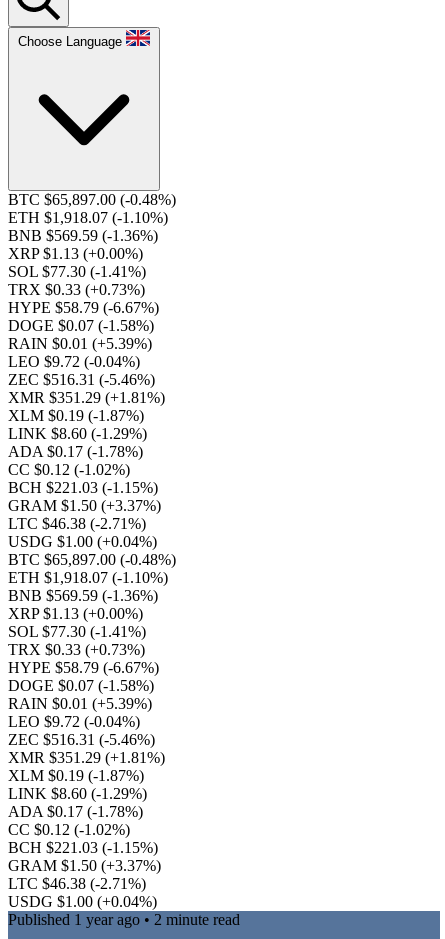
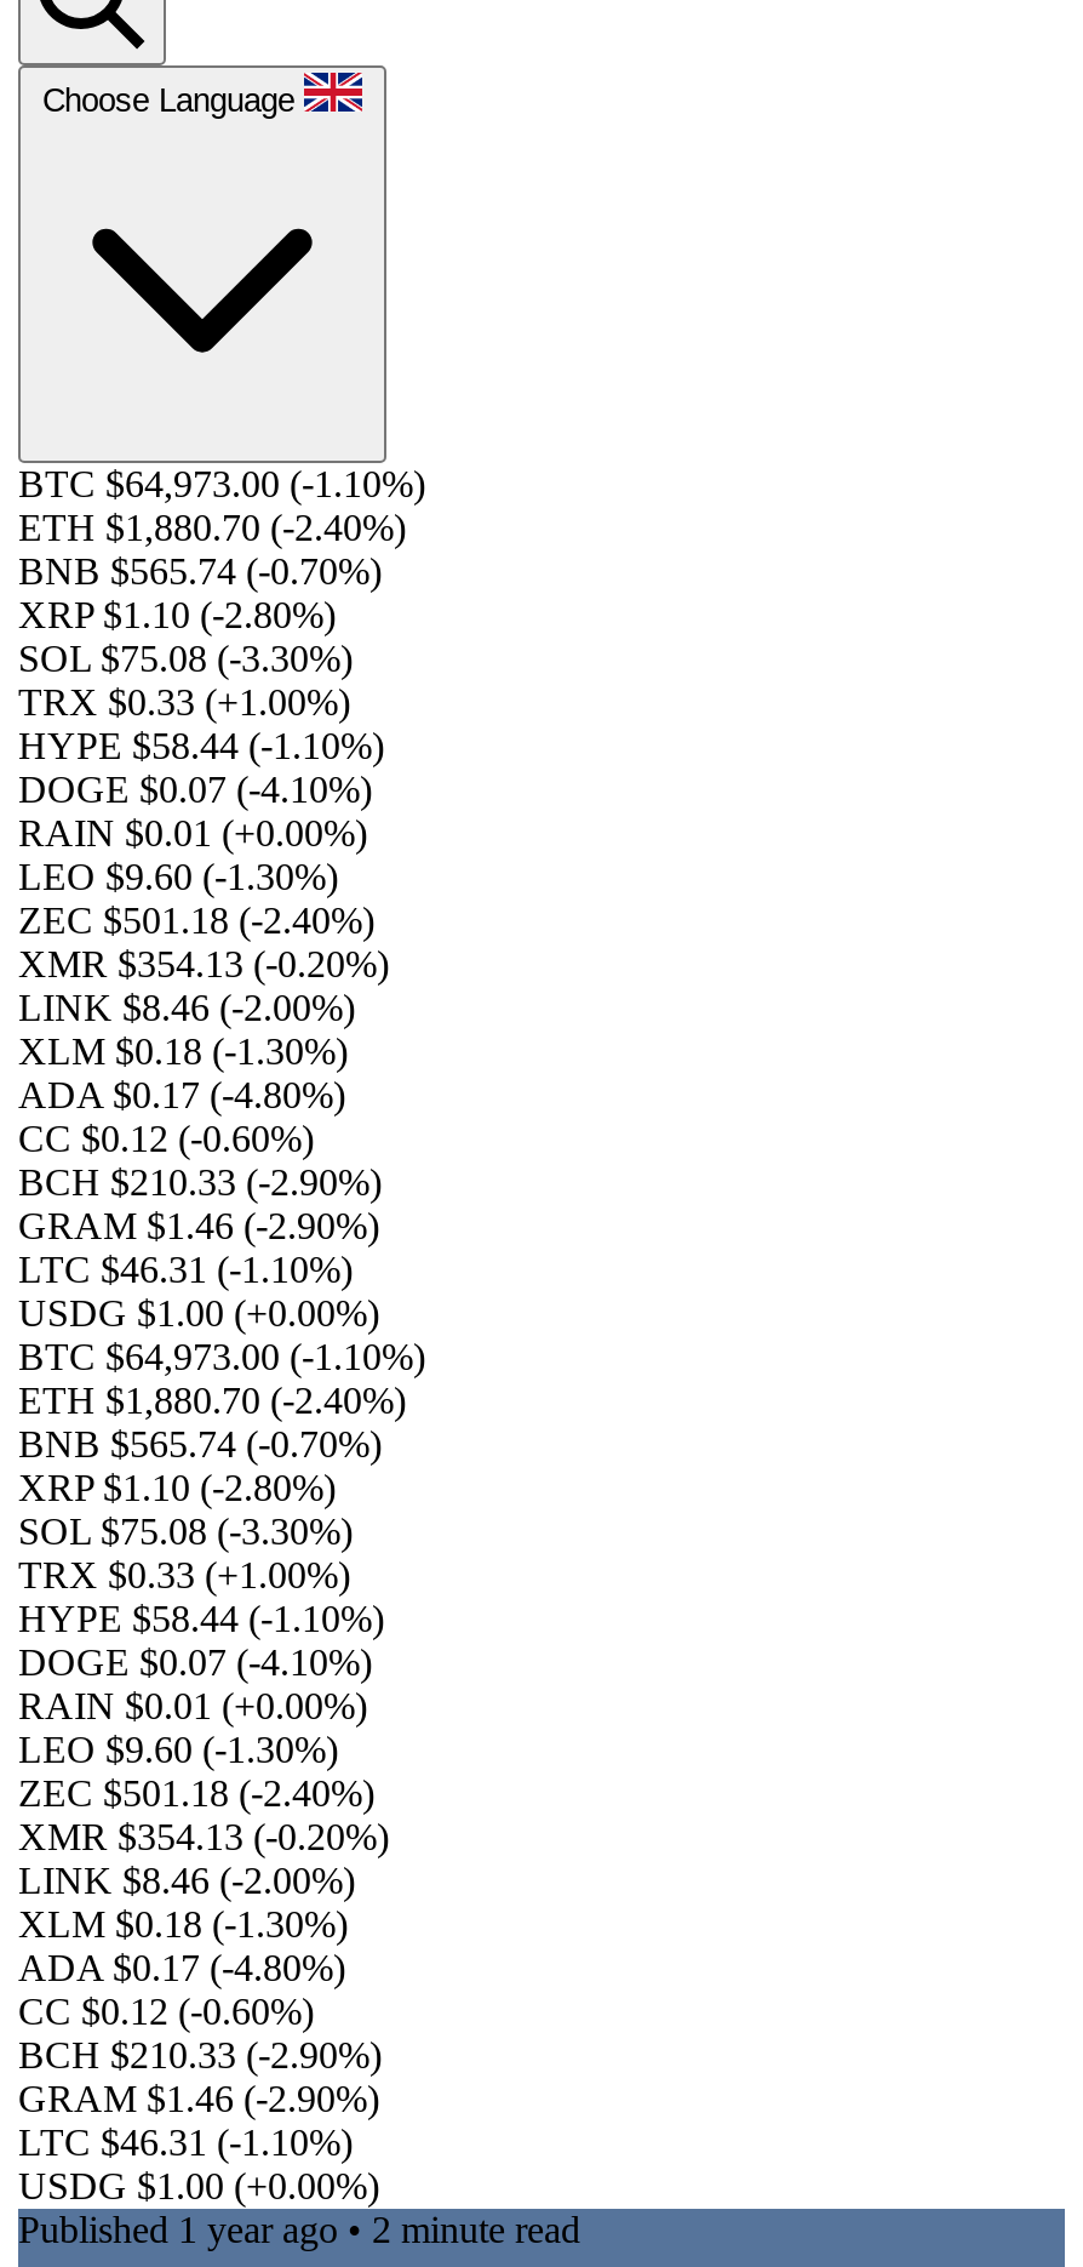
[8,191,176,910] BTC $65,897.00(-0.48%) | ETH $1,918.07 (-1.10%) | BNB $569.59 (-1.36%) | XRP $1.13 (+0.00%) | SOL $77.30(-1.41%) | TRX $0.33 (+0.73%) | HYPE $58.79 (-6.67%) | DOGE $0.07 (-1.58%) | RAIN $0.01 (+5.39%) | LEO $9.72 (-0.04%) | ZEC $516.31 (-5.46%) | XMR $351.29(+1.81%) | XLM $0.19 (-1.87%) | LINK $8.60 (-1.29%) | ADA $0.17 (-1.78%) | CC $0.12 (-1.02%) | BCH $221.03 (-1.15%) | GRAM $1.50 (+3.37%) | LTC $46.38 (-2.71%) | USDG $1.00(+0.04%) | BTC $65,897.00 (-0.48%) | ETH $1,918.07 (-1.10%) | BNB $569.59 (-1.36%) | XRP $1.13 (+0.00%) | SOL $77.30(-1.41%) | TRX $0.33 (+0.73%) | HYPE $58.79 (-6.67%) | DOGE $0.07 (-1.58%) | RAIN $0.01 (+5.39%) | LEO $9.72 (-0.04%) | ZEC $516.31 (-5.46%) | XMR $351.29(+1.81%) | XLM $0.19 (-1.87%) | LINK $8.60 (-1.29%) | ADA $0.17 (-1.78%) | CC $0.12 (-1.02%) | BCH $221.03 (-1.15%) | GRAM $1.50 (+3.37%) | LTC $46.38 (-2.71%) | USDG $1.00(+0.04%) -> [18,463,425,2206] BTC $64,973.00(-1.10%) | ETH $1,880.70 (-2.40%) | BNB $565.74 (-0.70%) | XRP $1.10 (-2.80%) | SOL $75.08(-3.30%) | TRX $0.33 (+1.00%) | HYPE $58.44 (-1.10%) | DOGE $0.07 (-4.10%) | RAIN $0.01 (+0.00%) | LEO $9.60 (-1.30%) | ZEC $501.18 (-2.40%) | XMR $354.13(-0.20%) | LINK $8.46 (-2.00%) | XLM $0.18 (-1.30%) | ADA $0.17 (-4.80%) | CC $0.12 (-0.60%) | BCH $210.33 (-2.90%) | GRAM $1.46 (-2.90%) | LTC $46.31 (-1.10%) | USDG $1.00(+0.00%) | BTC $64,973.00 (-1.10%) | ETH $1,880.70 (-2.40%) | BNB $565.74 (-0.70%) | XRP $1.10 (-2.80%) | SOL $75.08(-3.30%) | TRX $0.33 (+1.00%) | HYPE $58.44 (-1.10%) | DOGE $0.07 (-4.10%) | RAIN $0.01 (+0.00%) | LEO $9.60 (-1.30%) | ZEC $501.18 (-2.40%) | XMR $354.13(-0.20%) | LINK $8.46 (-2.00%) | XLM $0.18 (-1.30%) | ADA $0.17 (-4.80%) | CC $0.12 (-0.60%) | BCH $210.33 (-2.90%) | GRAM $1.46 (-2.90%) | LTC $46.31 (-1.10%) | USDG $1.00(+0.00%)

